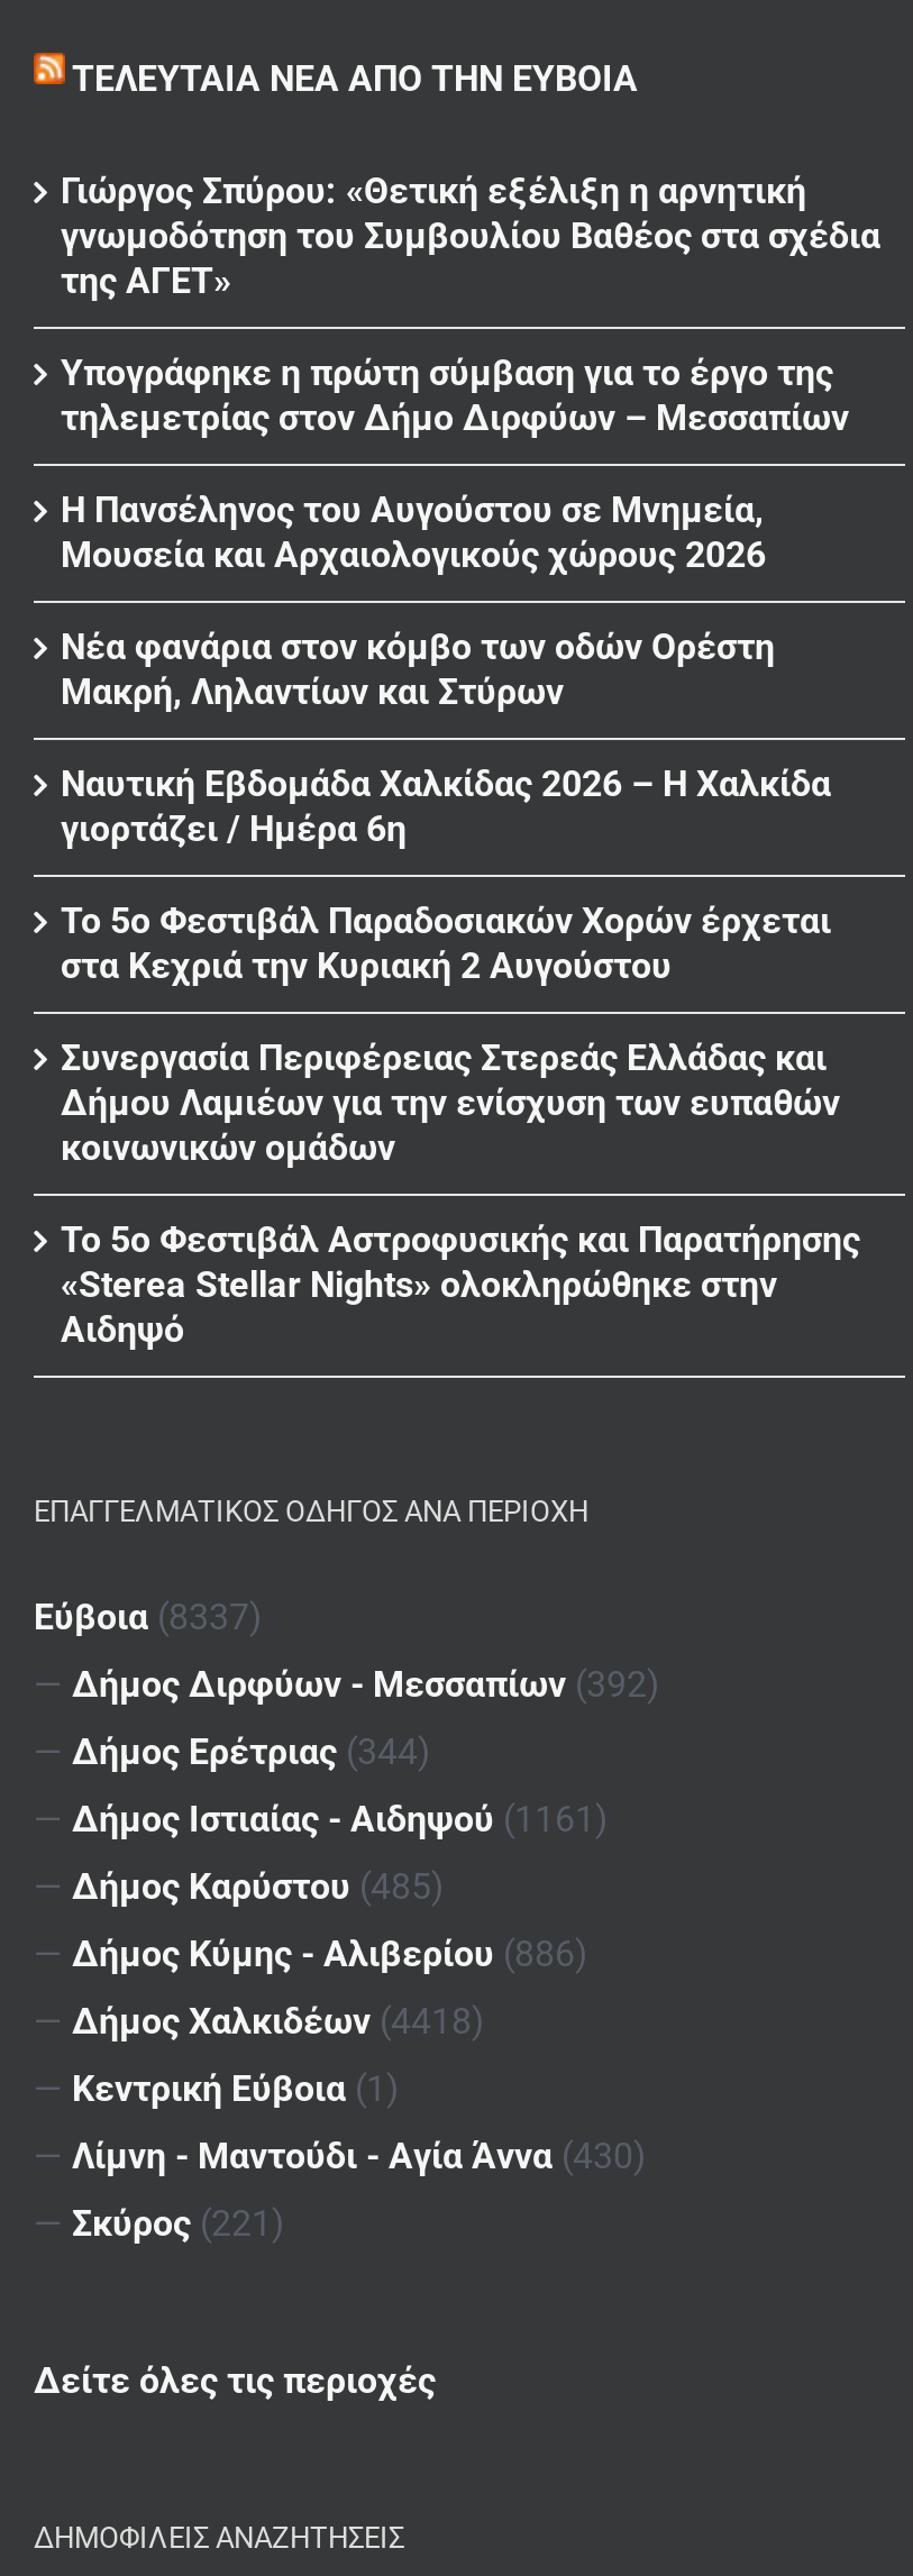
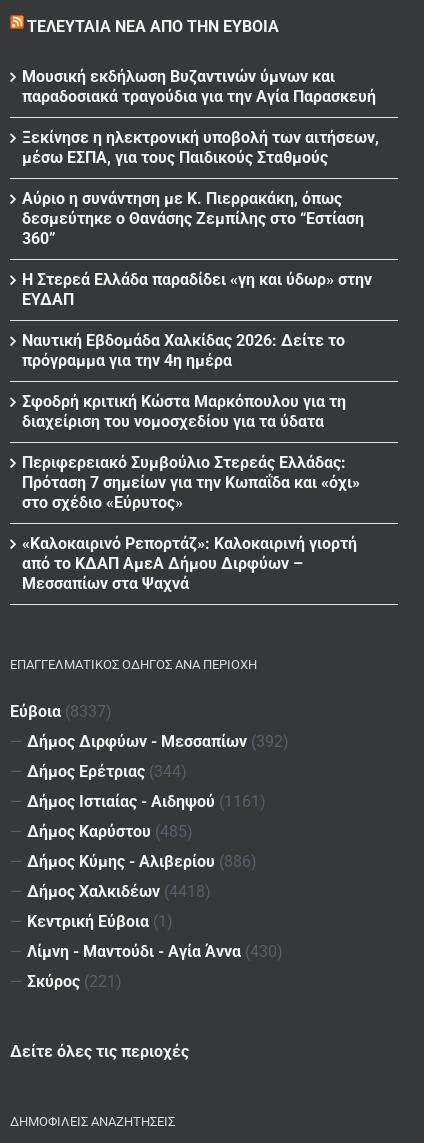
[61,171,880,303] Γιώργος Σπύρου: «Θετική εξέλιξη η αρνητική | γνωμοδότηση του Συμβουλίου Βαθέος στα σχέδια | της ΑΓΕΤ» -> [22,67,376,106] Μουσική εκδήλωση Βυζαντινών ύμνων και | παραδοσιακά τραγούδια για την Αγία Παρασκευή
[61,353,849,440] Υπογράφηκε η πρώτη σύμβαση για το έργο της | τηλεμετρίας στον Δήμο Διρφύων – Μεσσαπίων -> [22,128,379,167] Ξεκίνησε η ηλεκτρονική υποβολή των αιτήσεων, | μέσω ΕΣΠΑ, για τους Παιδικούς Σταθμούς
[61,490,766,577] Η Πανσέληνος του Αυγούστου σε Μνημεία, | Μουσεία και Αρχαιολογικούς χώρους 2026 -> [22,189,364,248] Αύριο η συνάντηση με Κ. Πιερρακάκη, όπως | δεσμεύτηκε ο Θανάσης Ζεμπίλης στο “Εστίαση | 360”
[61,627,775,714] Νέα φανάρια στον κόμβο των οδών Ορέστη | Μακρή, Ληλαντίων και Στύρων -> [22,270,372,309] Η Στερεά Ελλάδα παραδίδει «γη και ύδωρ» στην | ΕΥΔΑΠ
[61,764,831,851] Ναυτική Εβδομάδα Χαλκίδας 2026 – Η Χαλκίδα | γιορτάζει / Ημέρα 6η -> [22,331,345,370] Ναυτική Εβδομάδα Χαλκίδας 2026: Δείτε το | πρόγραμμα για την 4η ημέρα
[61,901,831,988] Το 5ο Φεστιβάλ Παραδοσιακών Χορών έρχεται | στα Κεχριά την Κυριακή 2 Αυγούστου -> [22,392,346,431] Σφοδρή κριτική Κώστα Μαρκόπουλου για τη | διαχείριση του νομοσχεδίου για τα ύδατα
[61,1038,840,1170] Συνεργασία Περιφέρειας Στερεάς Ελλάδας και | Δήμου Λαμιέων για την ενίσχυση των ευπαθών | κοινωνικών ομάδων -> [22,453,360,512] Περιφερειακό Συμβούλιο Στερεάς Ελλάδας: | Πρόταση 7 σημείων για την Κωπαΐδα και «όχι» | στο σχέδιο «Εύρυτος»
[61,1220,860,1352] Το 5ο Φεστιβάλ Αστροφυσικής και Παρατήρησης | «Sterea Stellar Nights» ολοκληρώθηκε στην | Αιδηψό -> [22,534,357,593] «Καλοκαιρινό Ρεπορτάζ»: Καλοκαιρινή γιορτή | από το ΚΔΑΠ ΑμεΑ Δήμου Διρφύων – | Μεσσαπίων στα Ψαχνά

